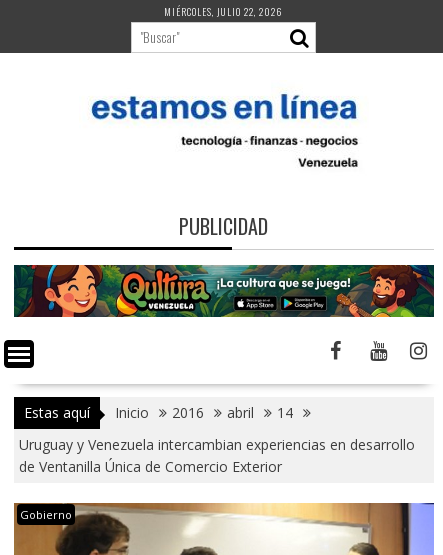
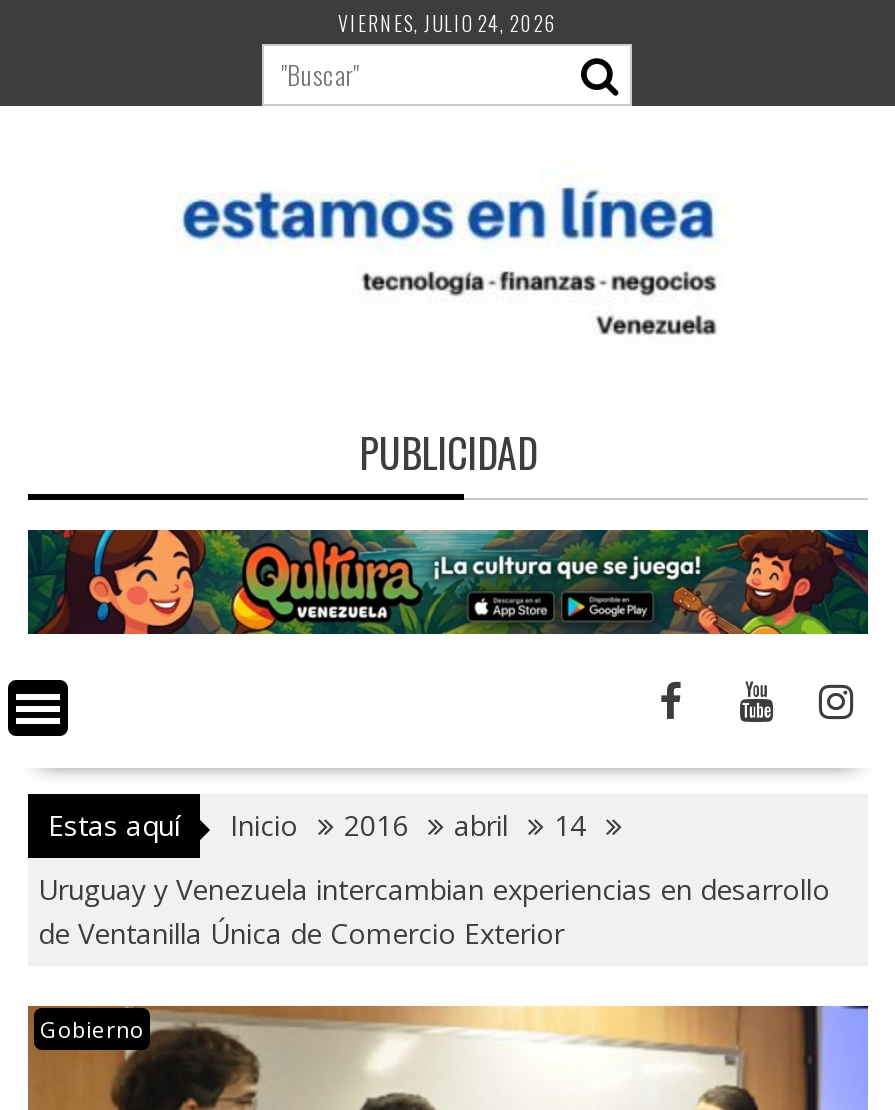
[164,4,283,19] MIÉRCOLES, JULIO 22, 2026 -> [338,8,558,38] VIERNES, JULIO 24, 2026

